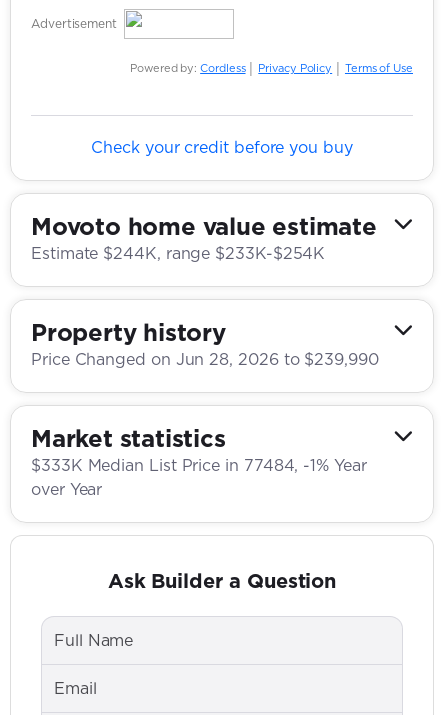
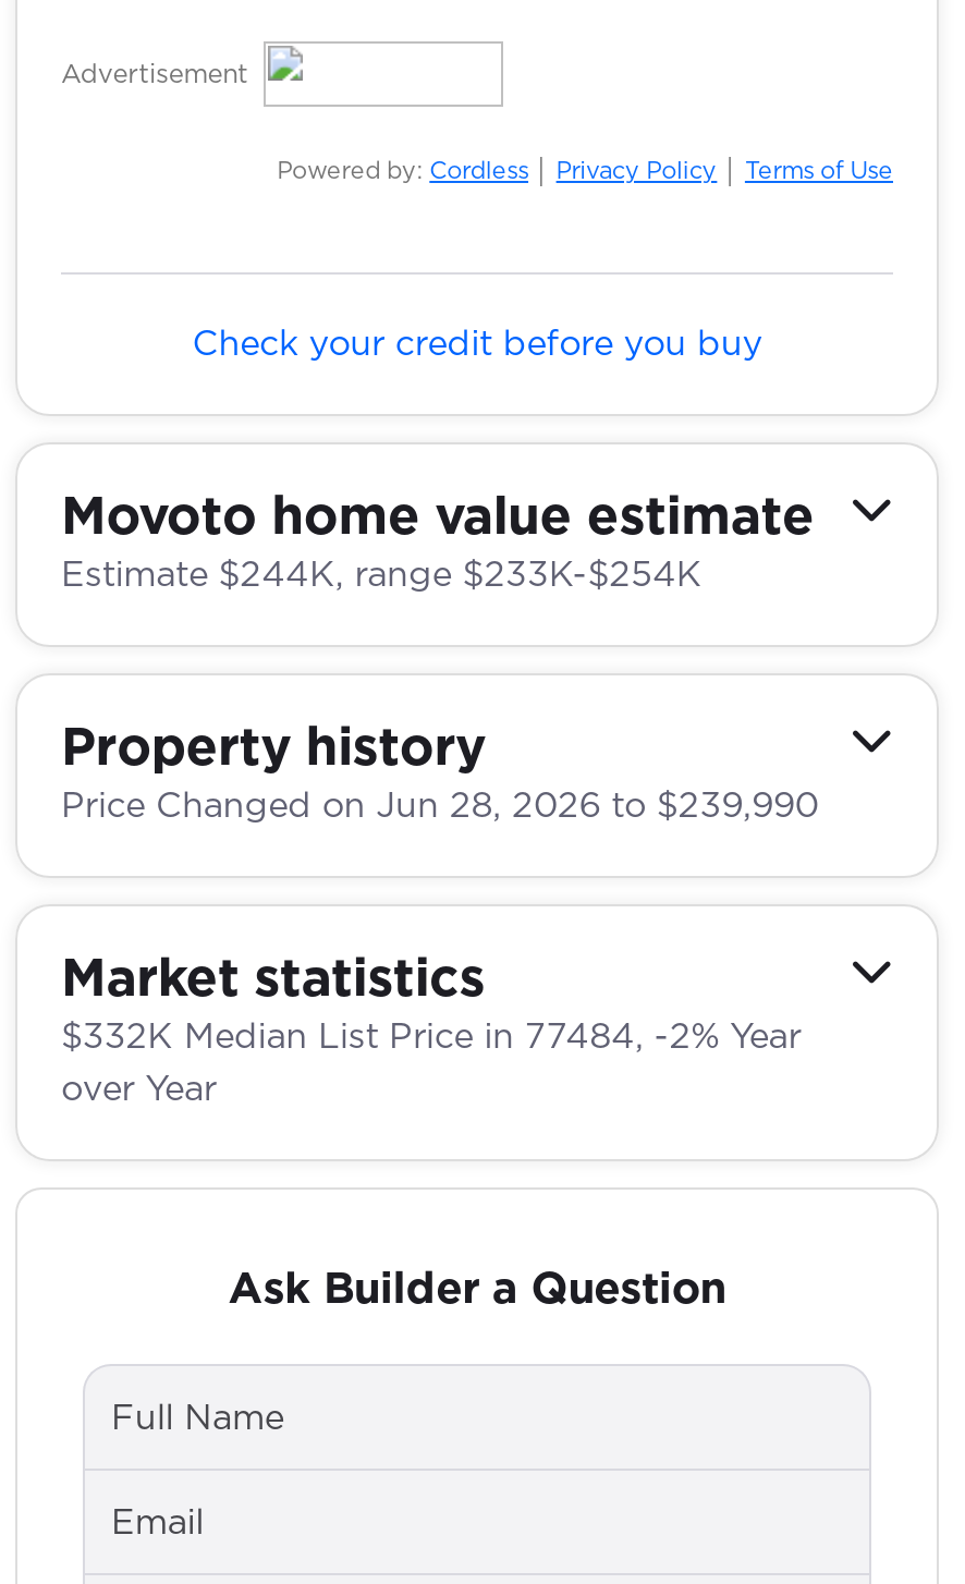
[31,458,367,474] $333K Median List Price in 77484, -1% Year -> [61,1019,801,1054] $332K Median List Price in 77484, -2% Year

